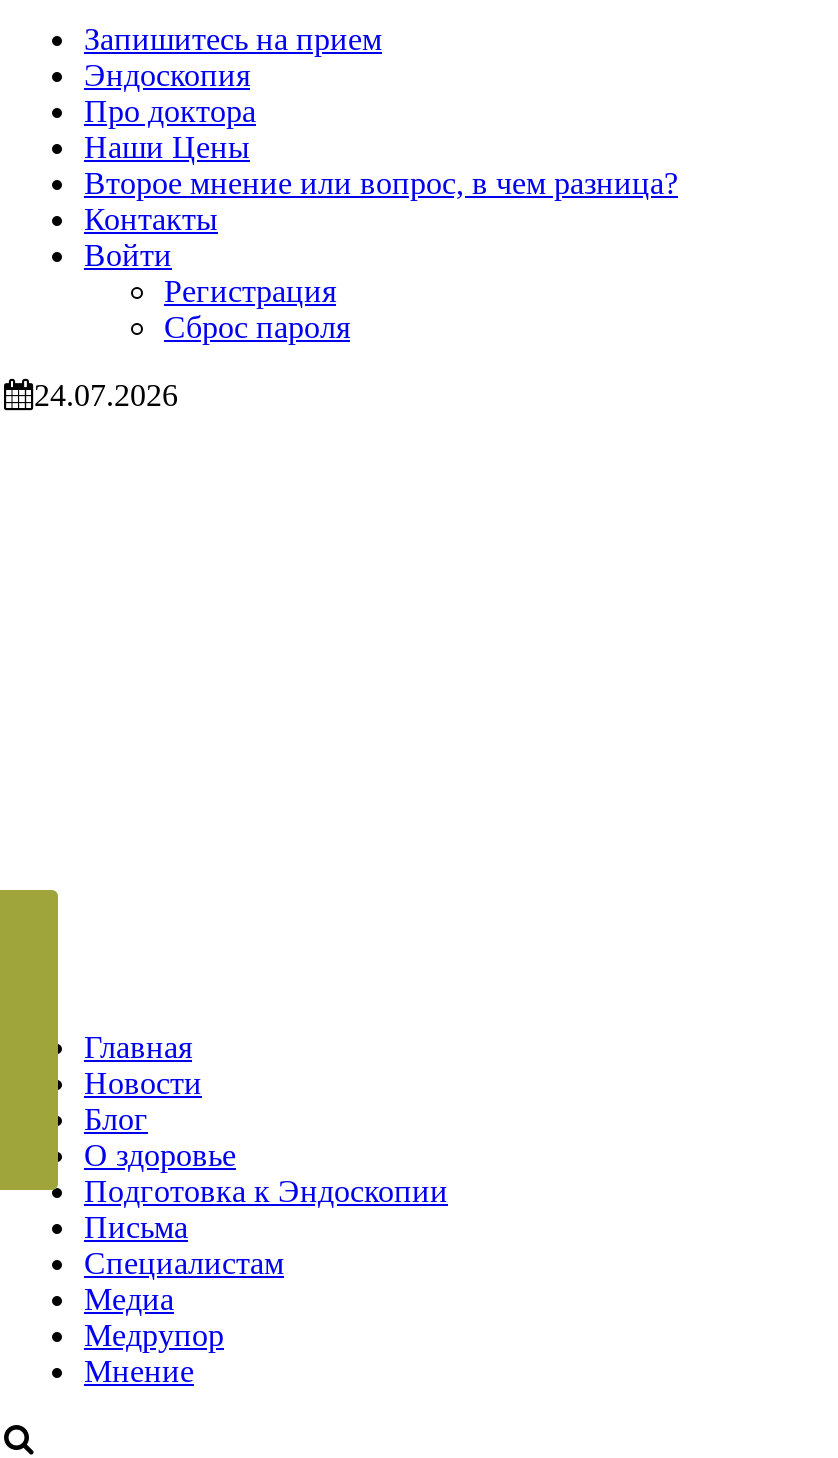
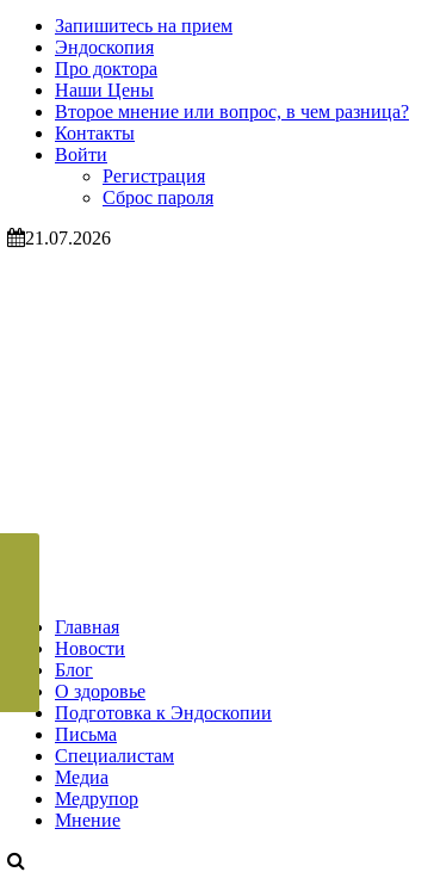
[34,378,178,412] 24.07.2026 -> [25,228,111,248] 21.07.2026

